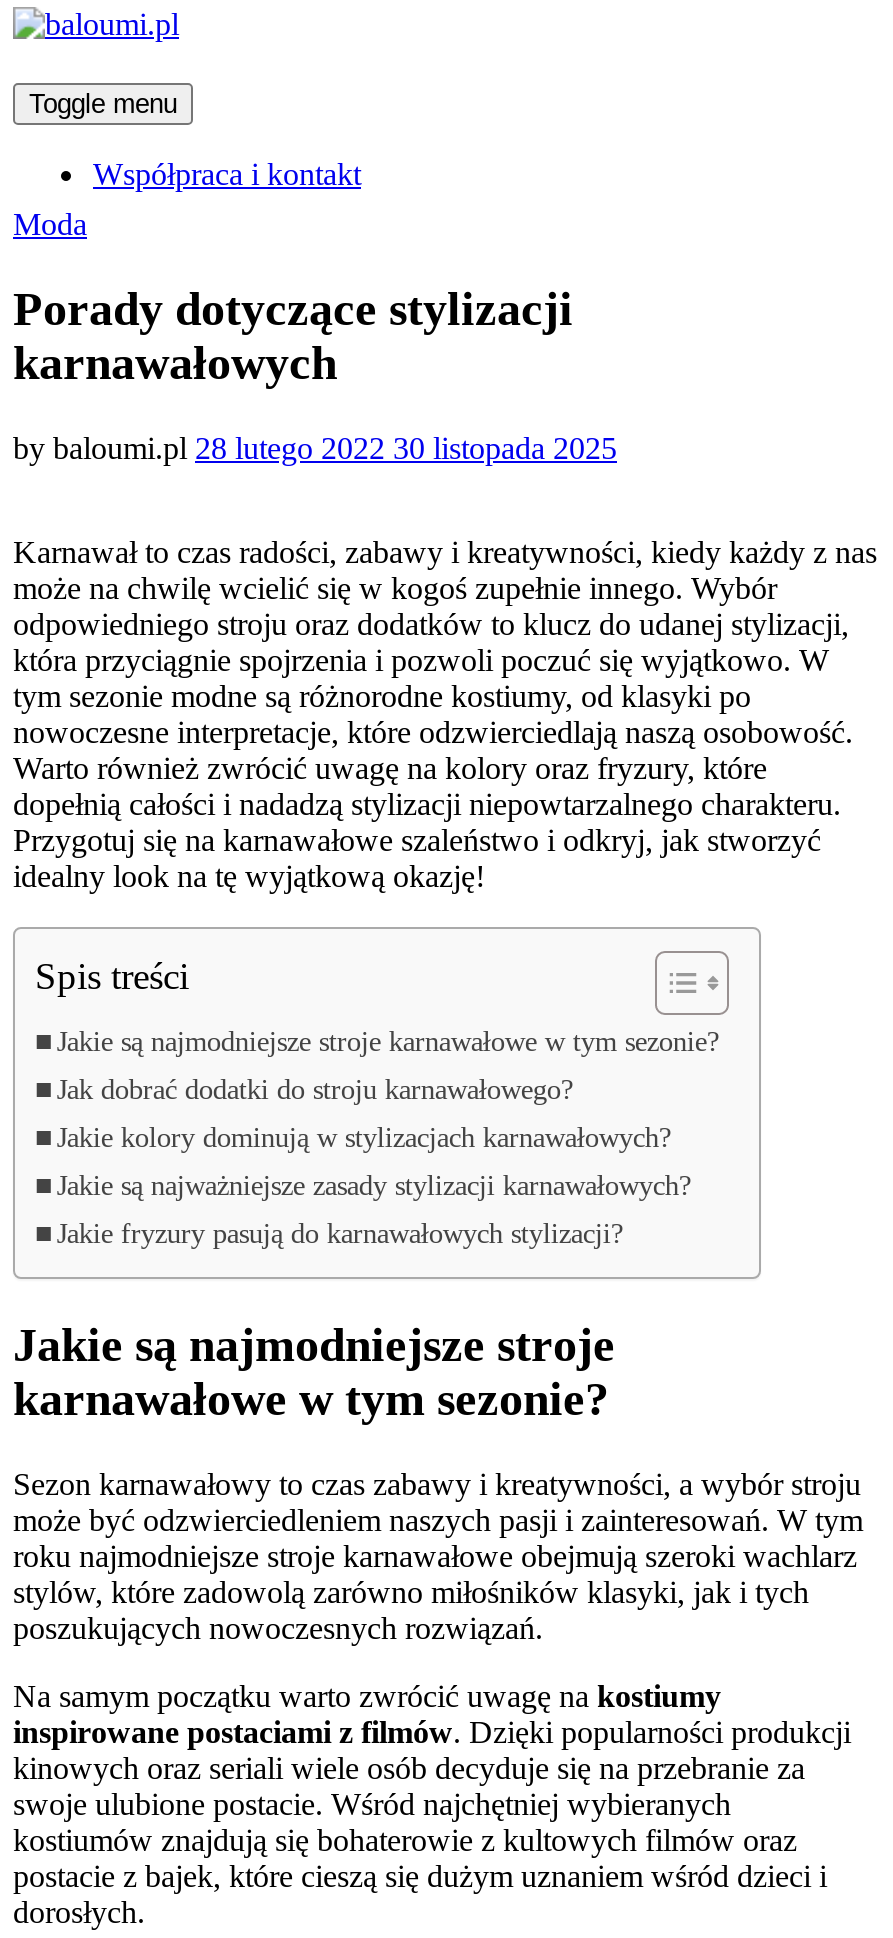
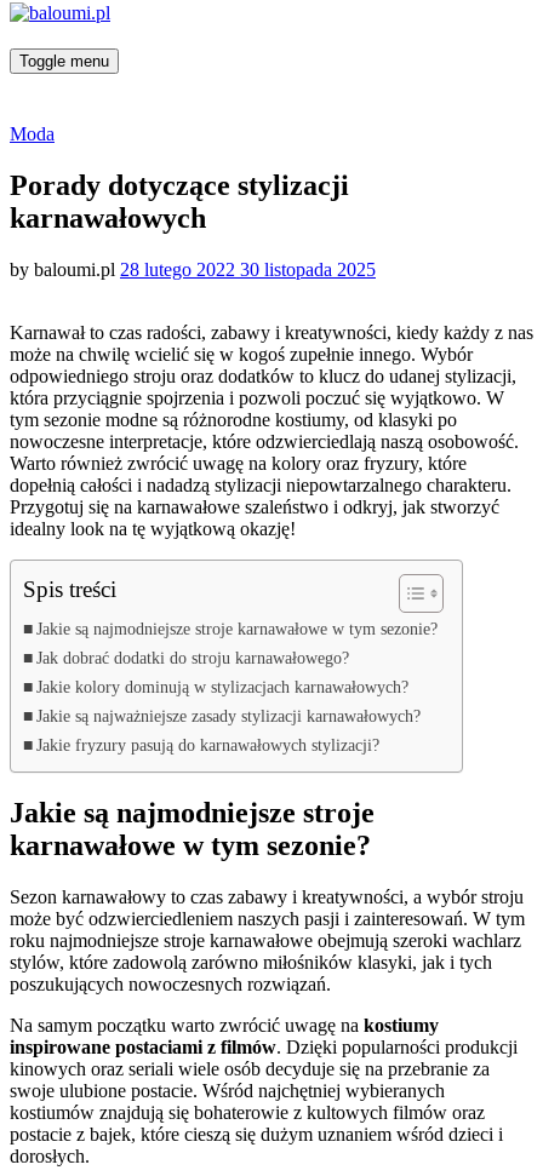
[93,157,361,191] Współpraca i kontakt -> none

